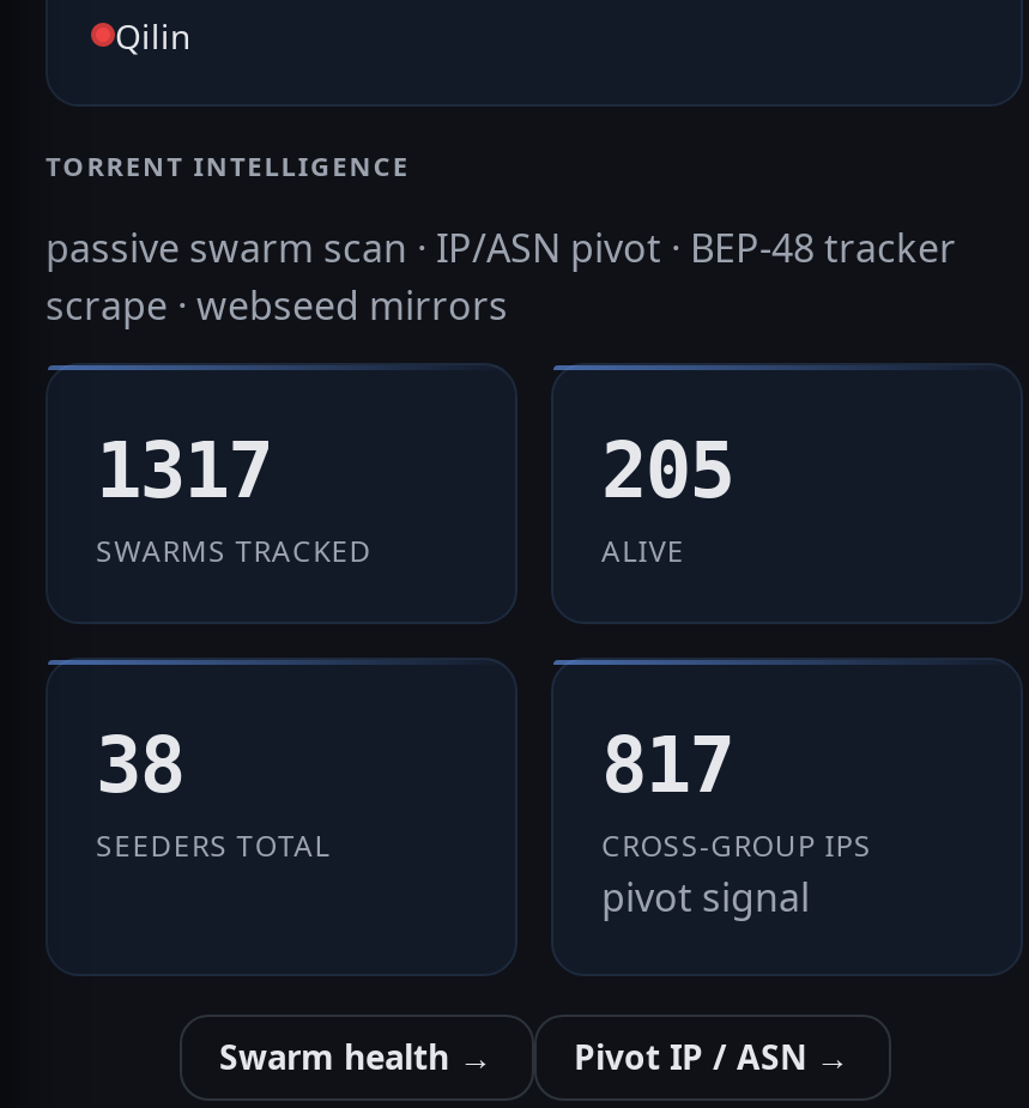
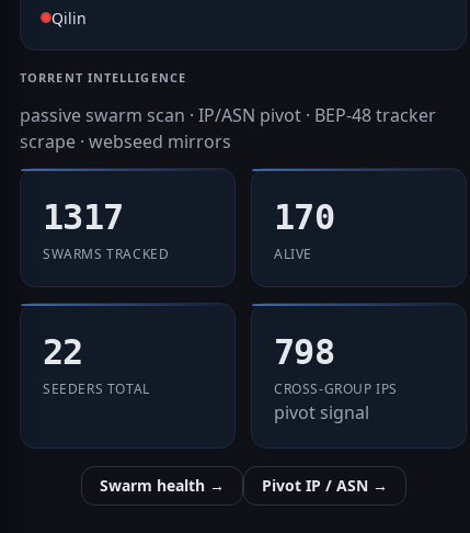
[601,425,733,516] 205 -> [274,196,334,238] 170
[96,720,184,811] 38 -> [43,331,83,373] 22
[601,720,733,811] 817 -> [274,331,334,373] 798

